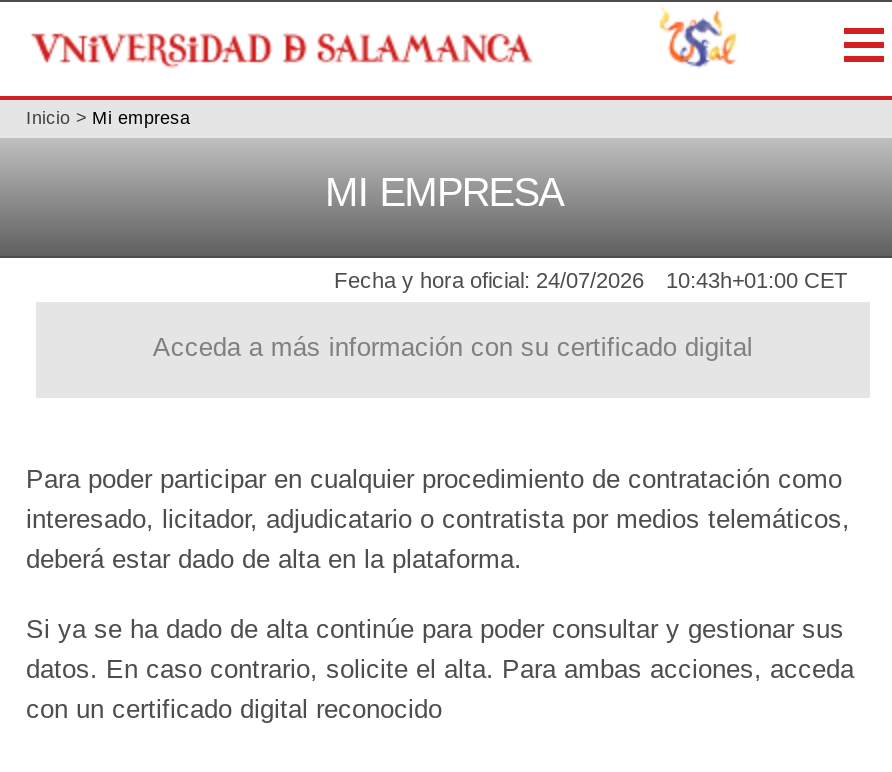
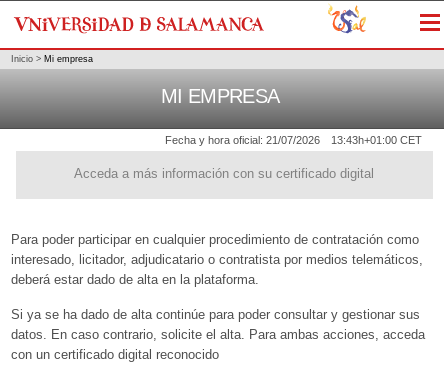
[334,269,644,293] Fecha y hora oficial: 24/07/2026 -> [165,134,320,146] Fecha y hora oficial: 21/07/2026
[666,269,848,293] 10:43h+01:00 CET -> [331,134,422,146] 13:43h+01:00 CET

